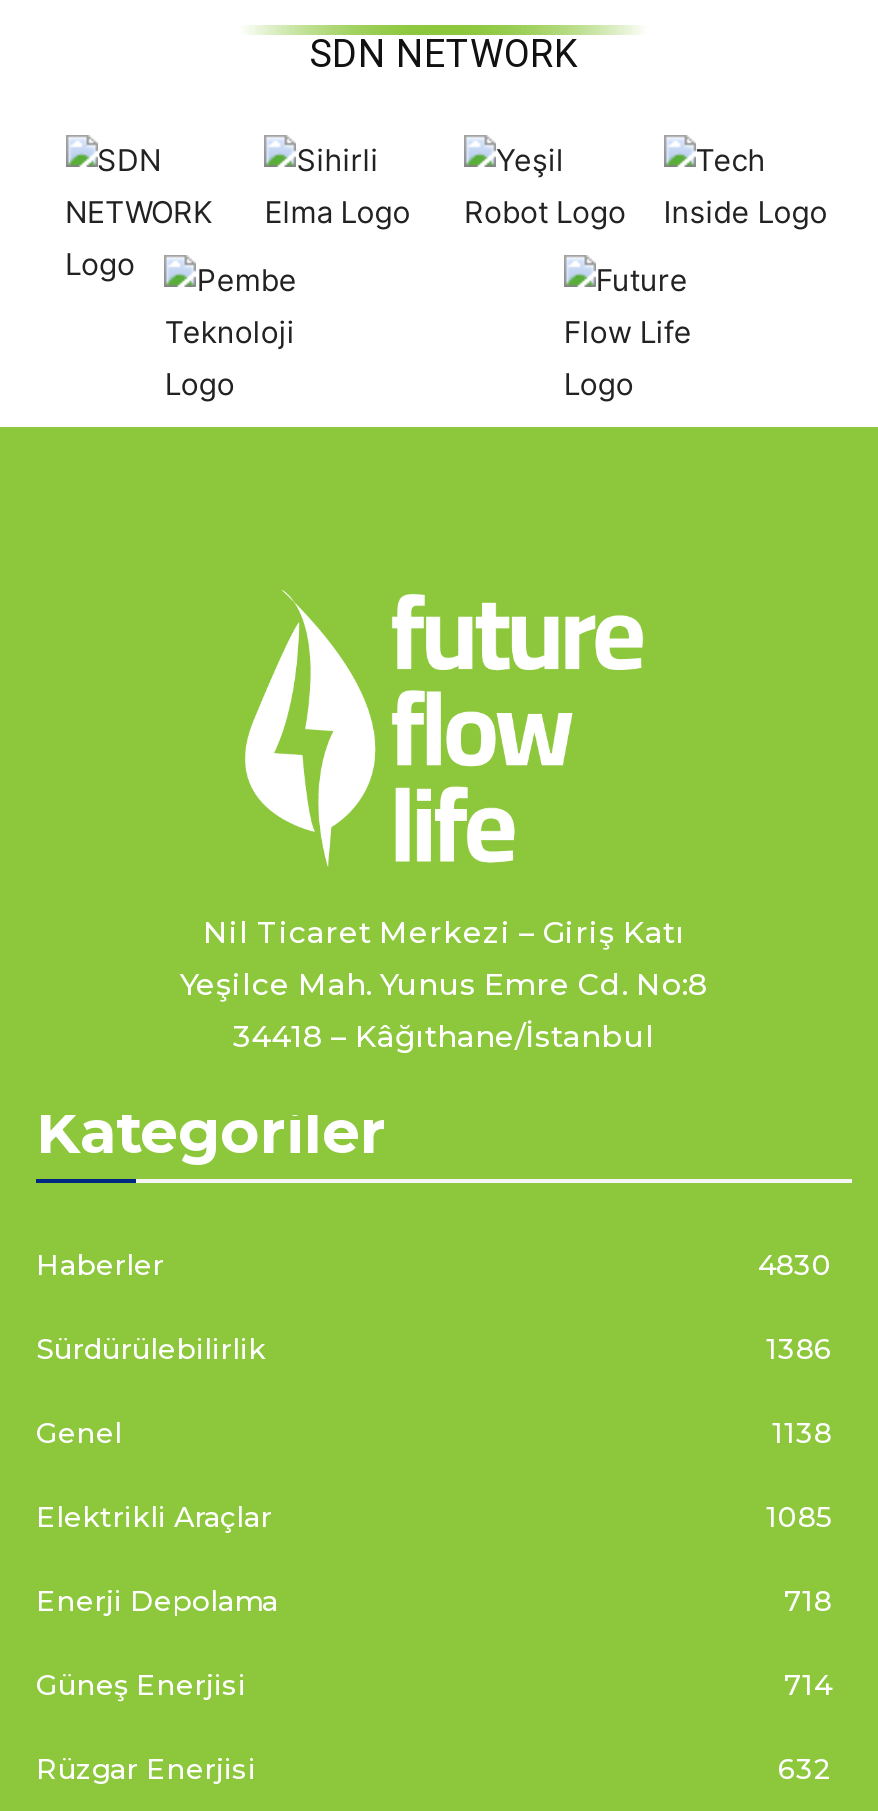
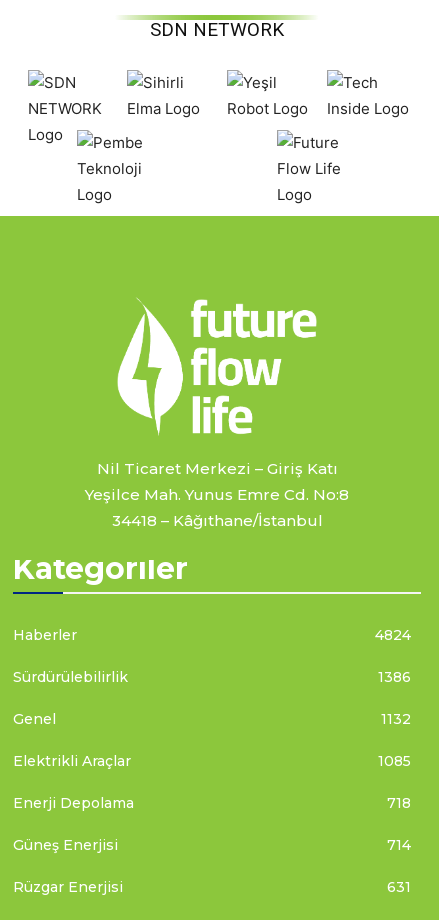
[758,1246,832,1282] 4830 -> [375,626,411,644] 4824
[772,1414,832,1450] 1138 -> [381,710,411,728] 1132
[778,1750,832,1786] 632 -> [387,878,411,896] 631

